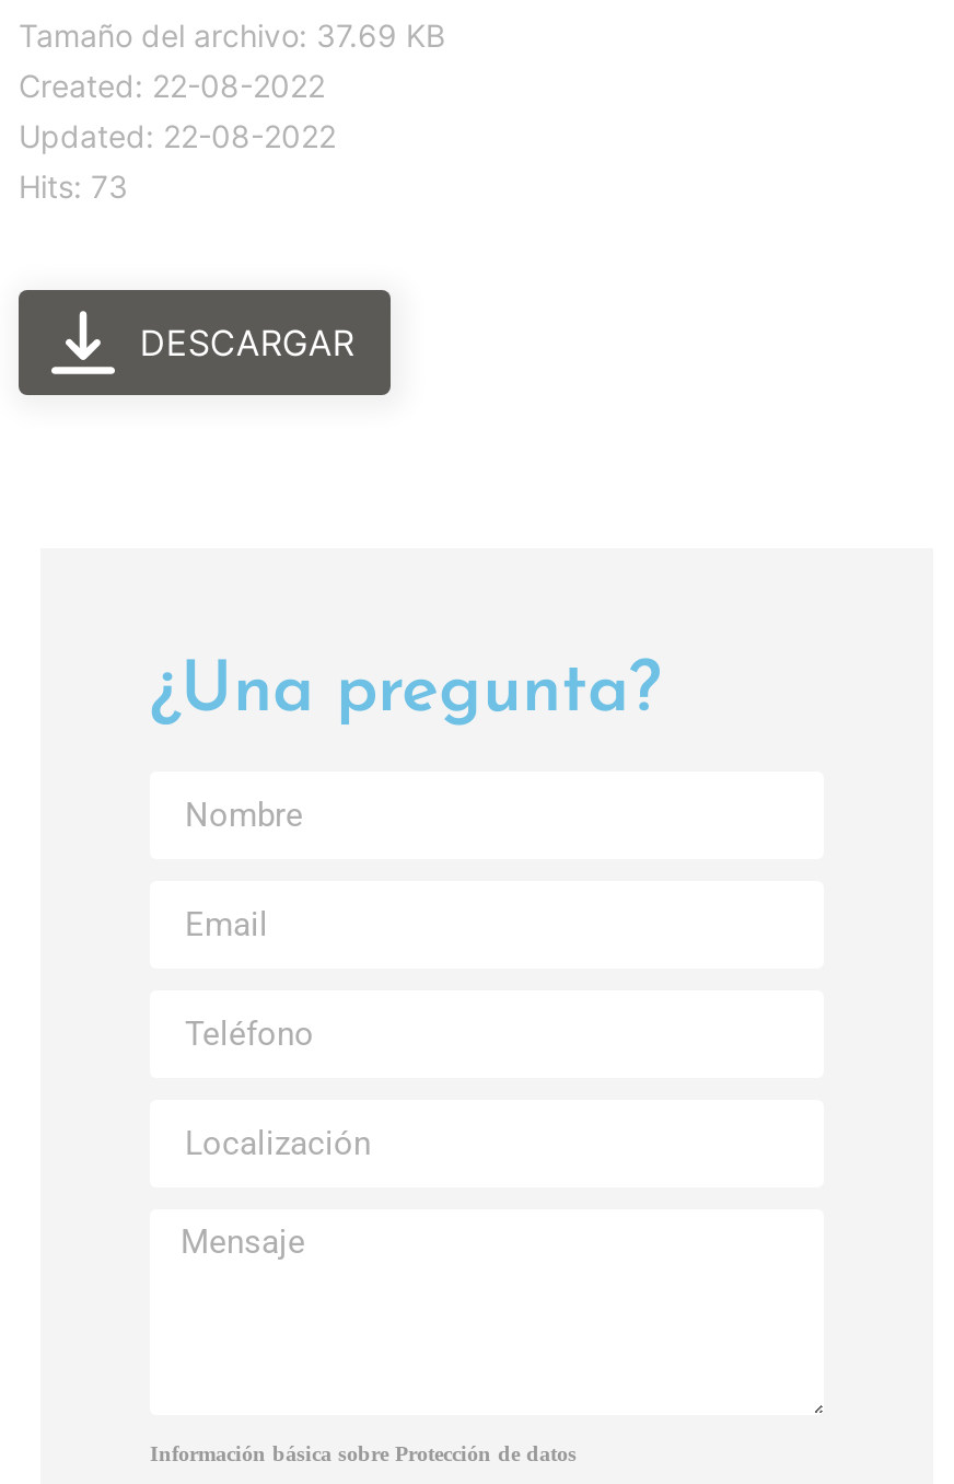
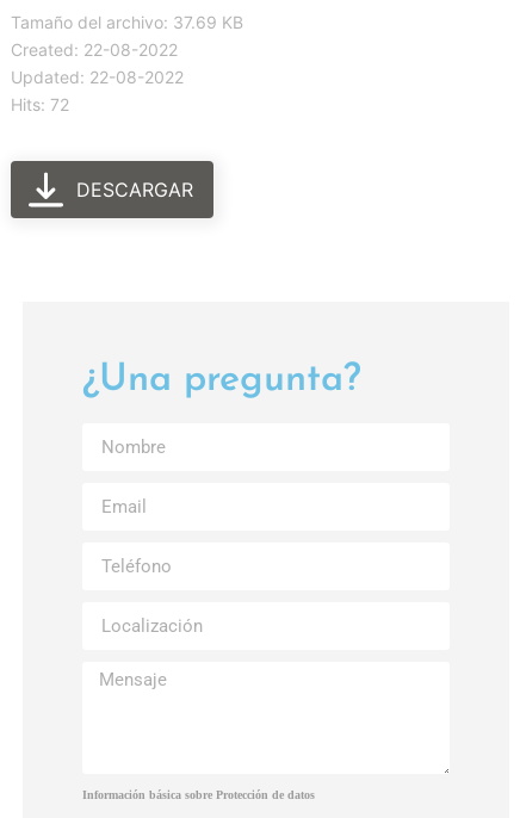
[19,168,128,205] Hits: 73 -> [11,95,69,115] Hits: 72

